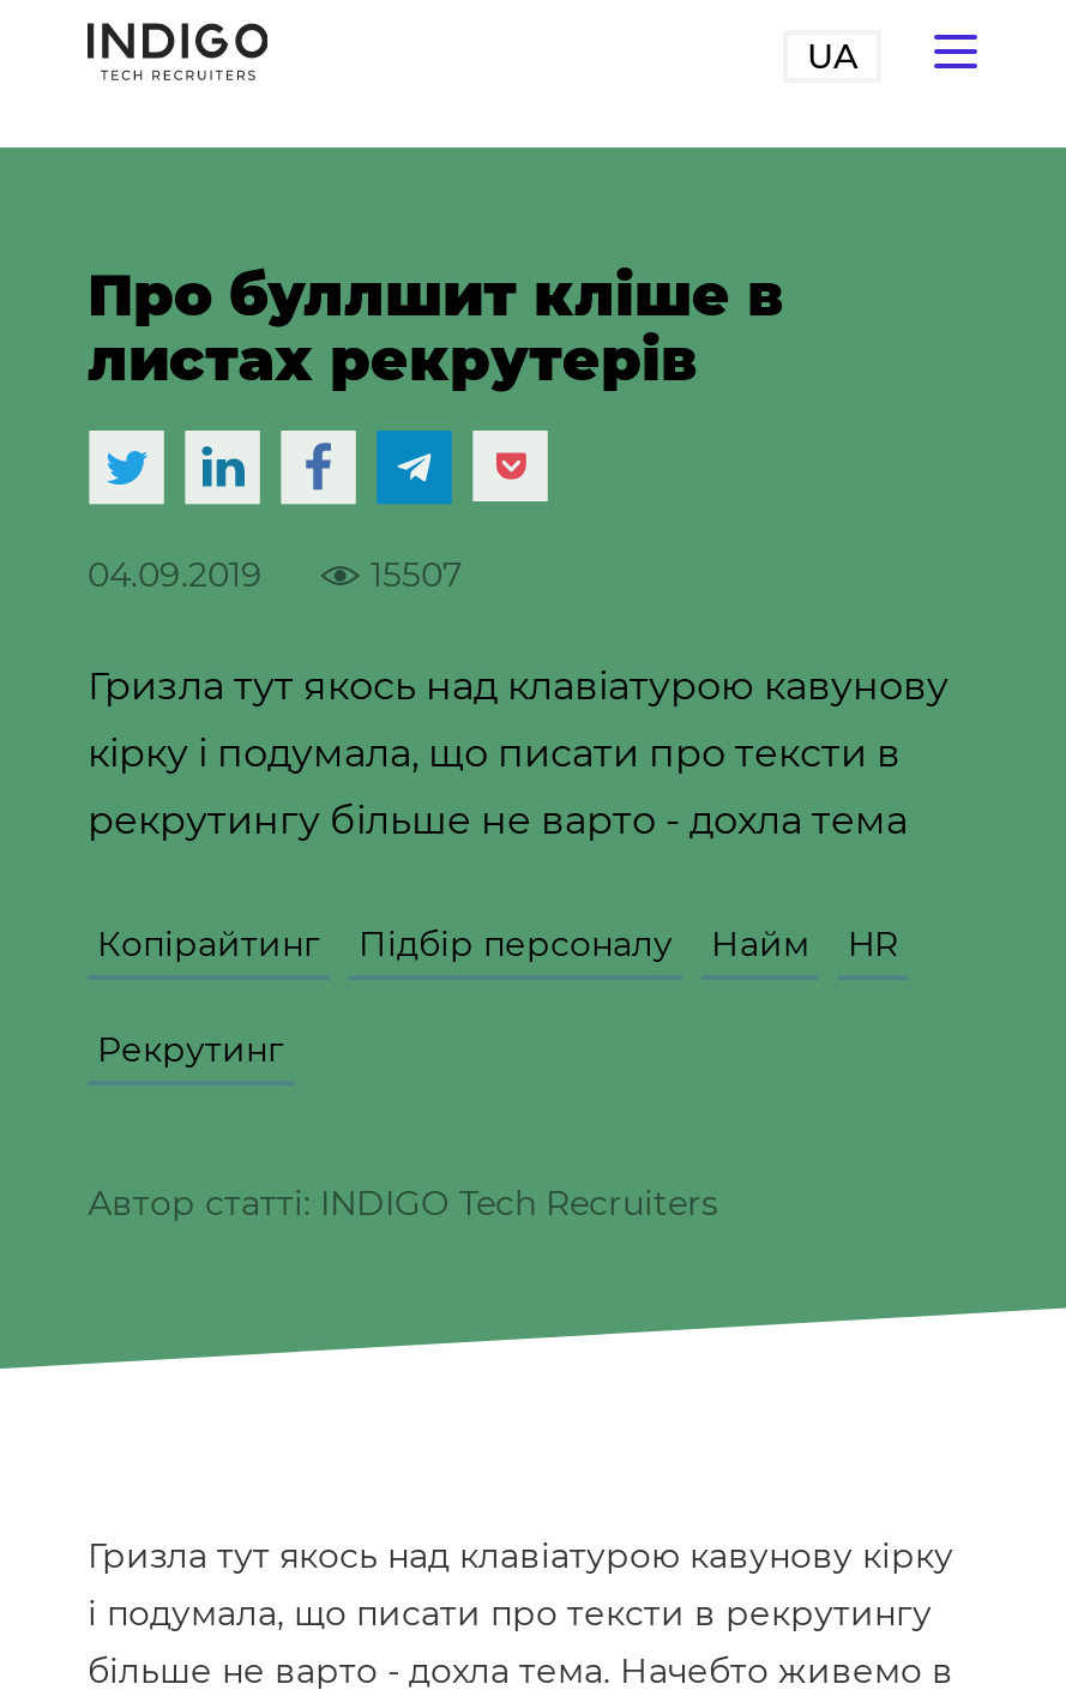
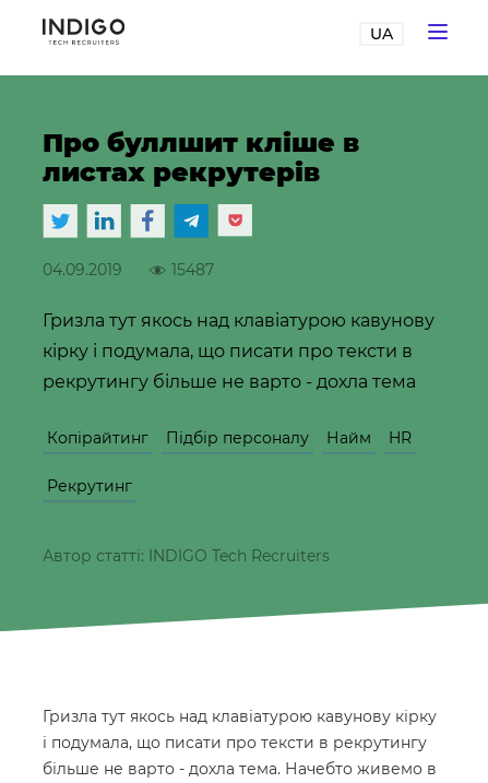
[371,553,462,597] 15507 -> [171,260,214,280] 15487

